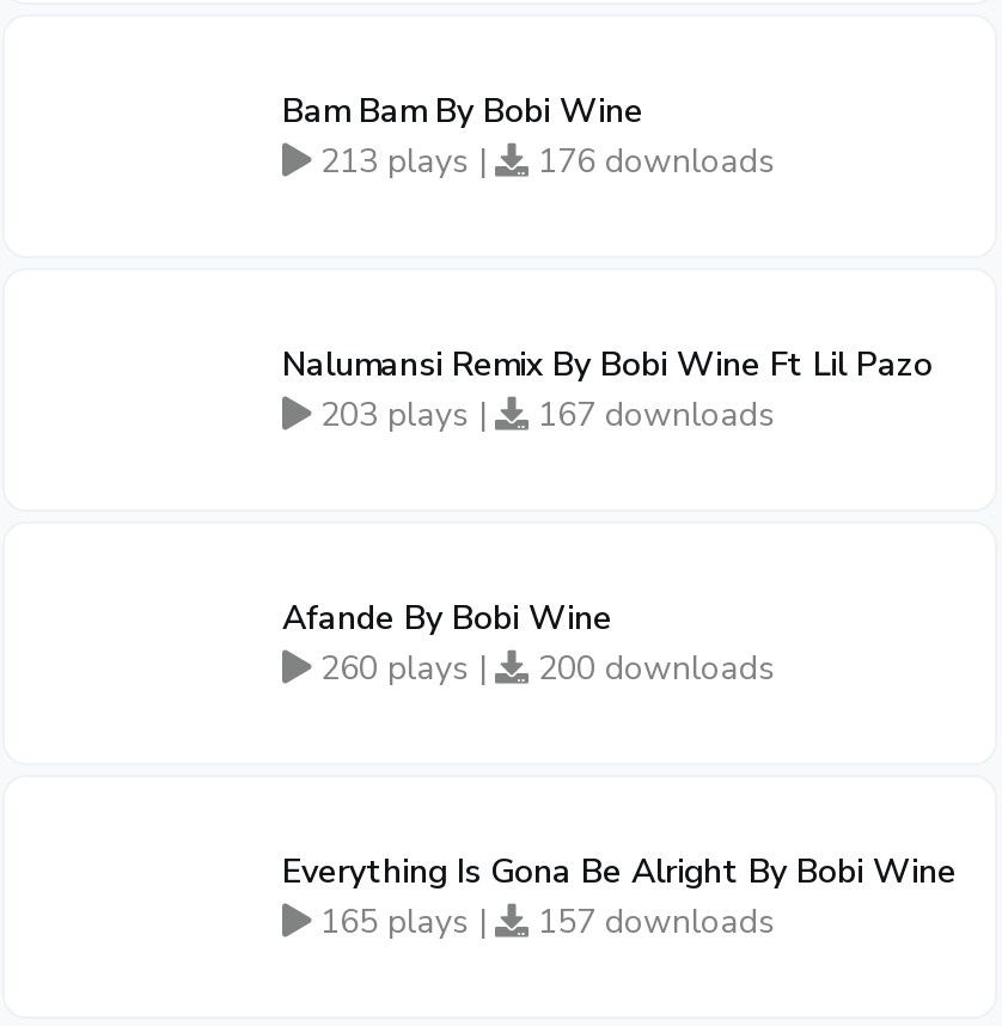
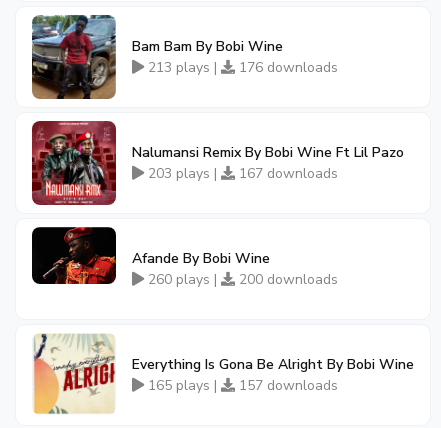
none -> [31,14,117,100] [image]
none -> [31,120,117,206] [image]
none -> [31,226,117,285] [image]
none -> [33,333,116,415] [image]

